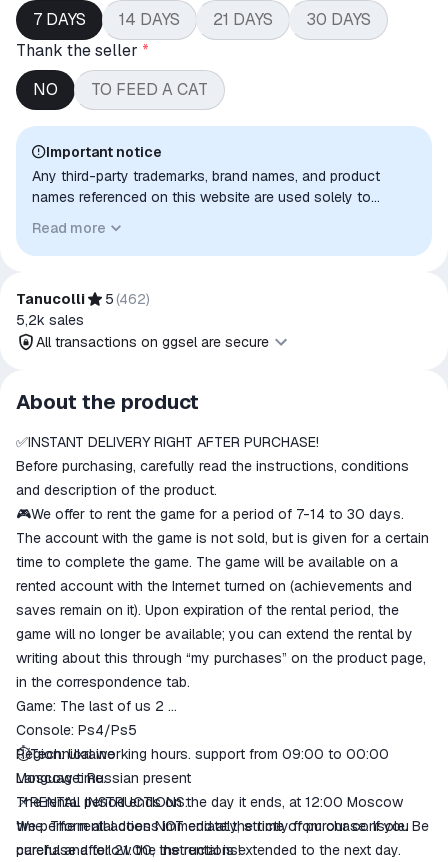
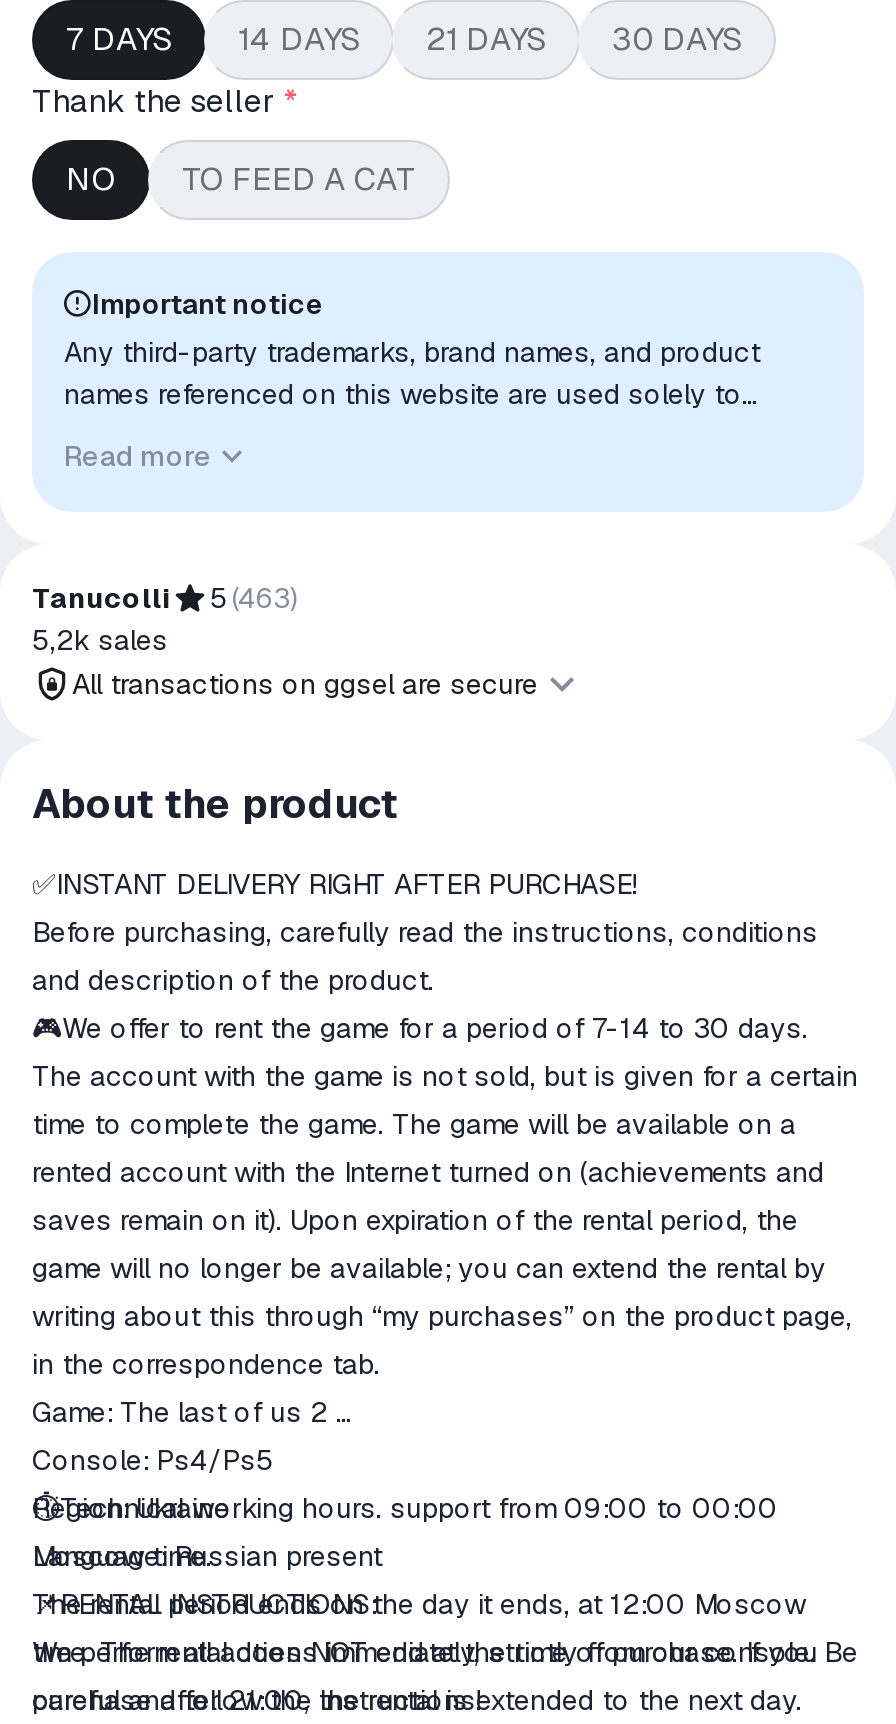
[16,290,150,308] Tanucolli 5 (462) -> [32,580,298,616] Tanucolli 5 (463)

